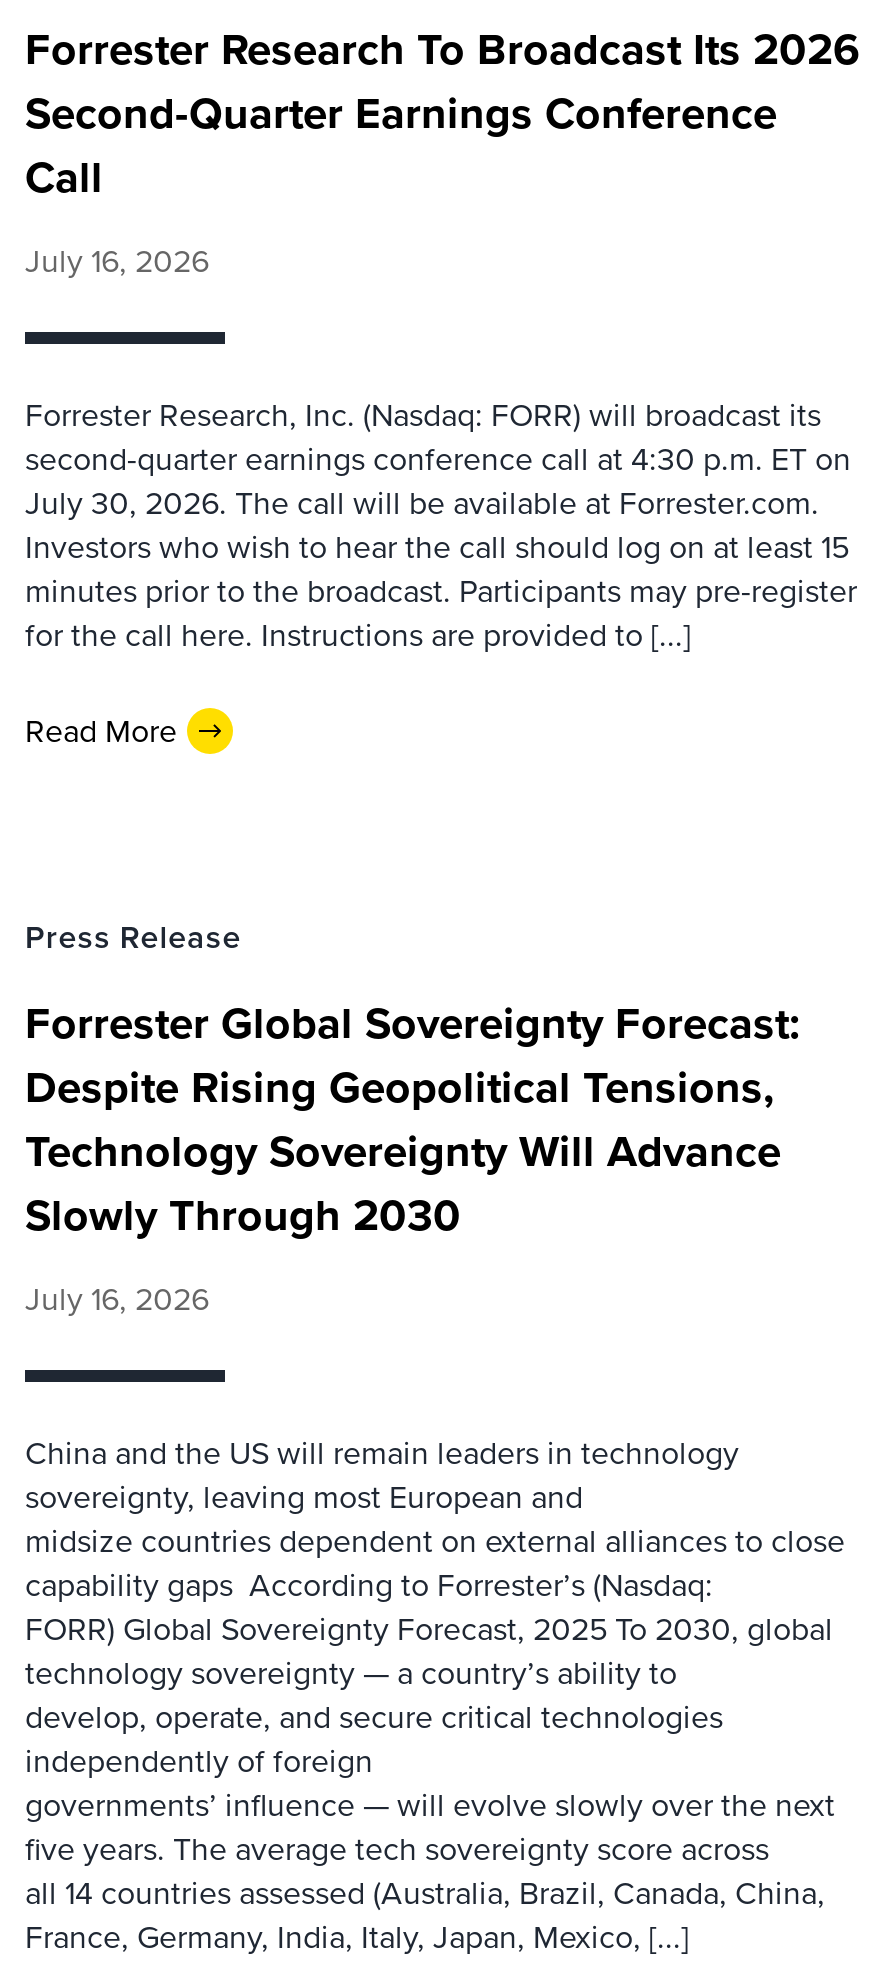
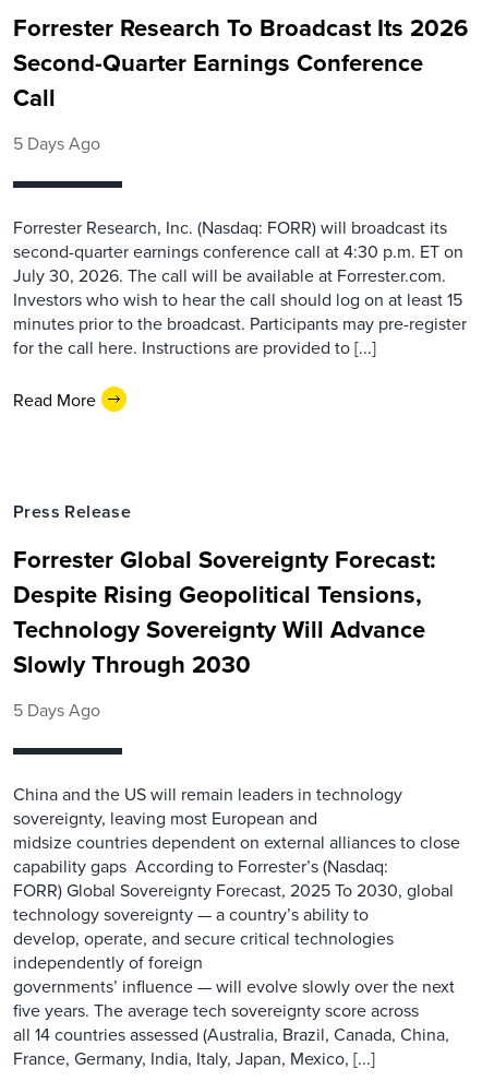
[25,238,209,284] July 16, 2026 -> [13,131,100,155] 5 Days Ago
[25,1276,209,1322] July 16, 2026 -> [13,698,100,722] 5 Days Ago

